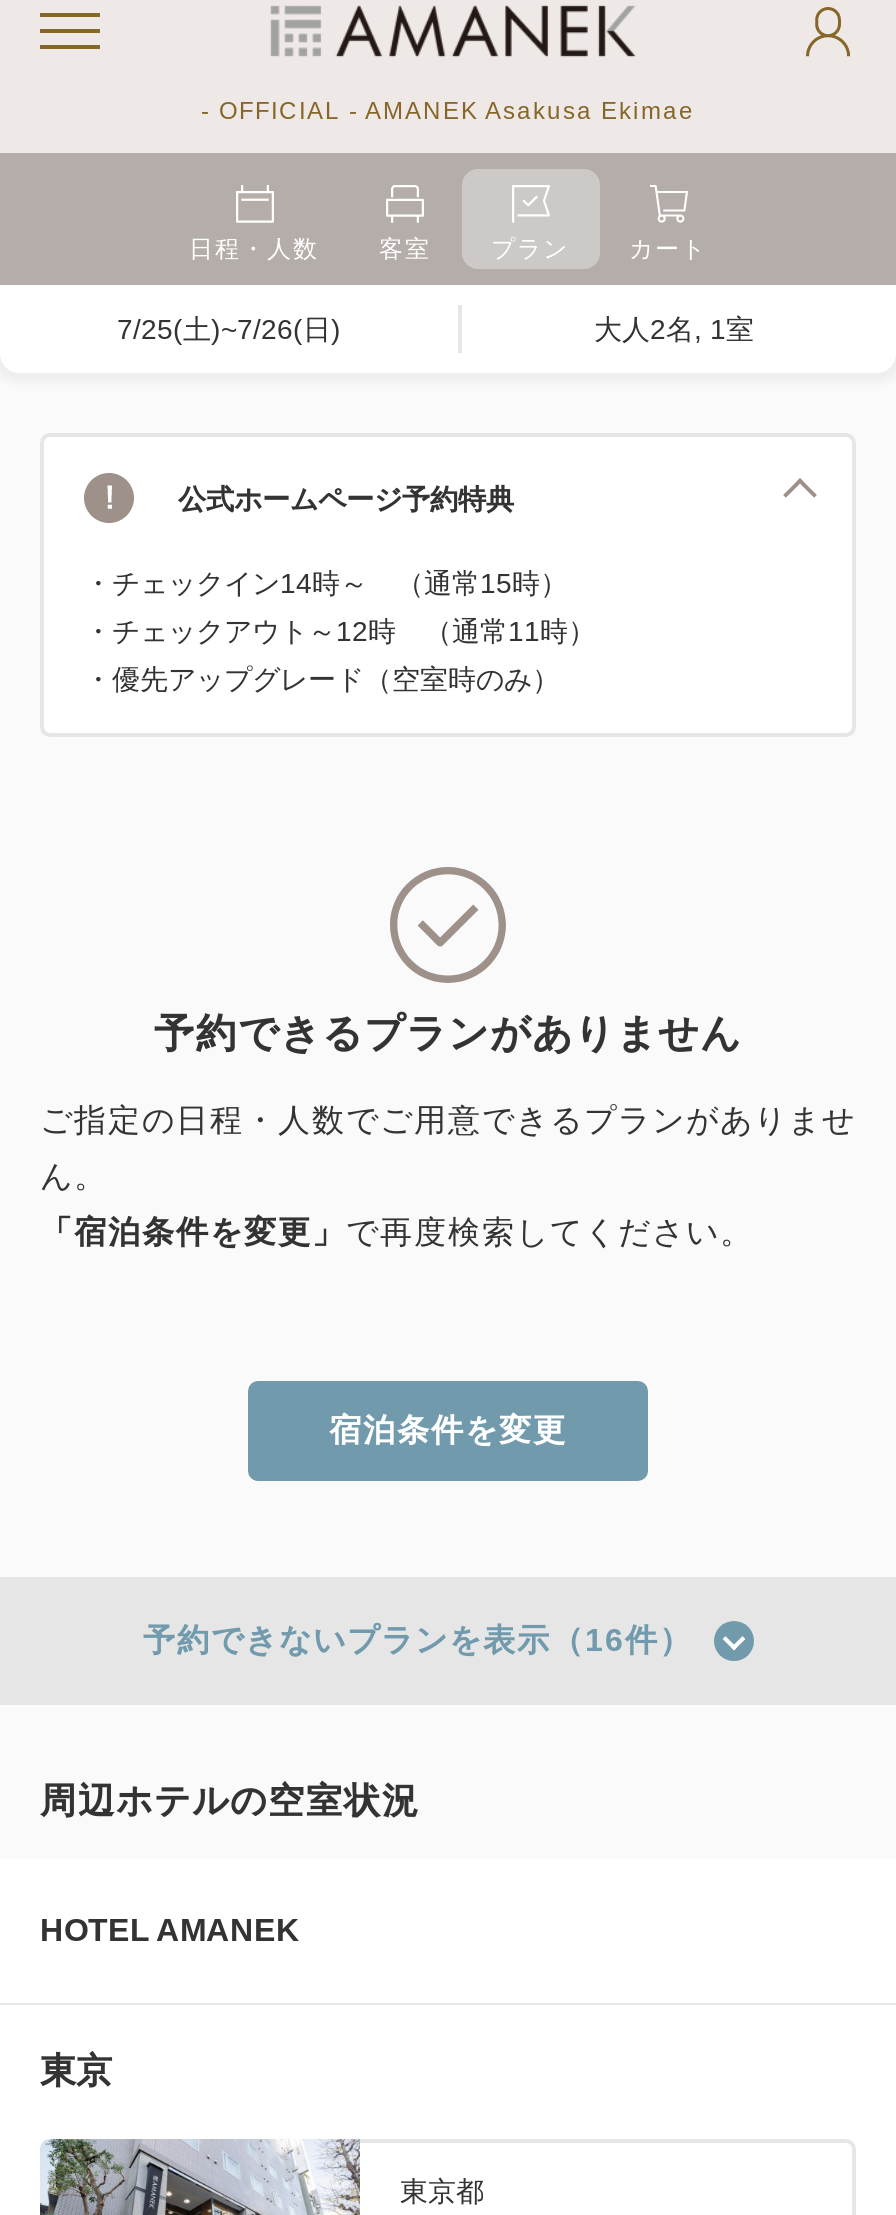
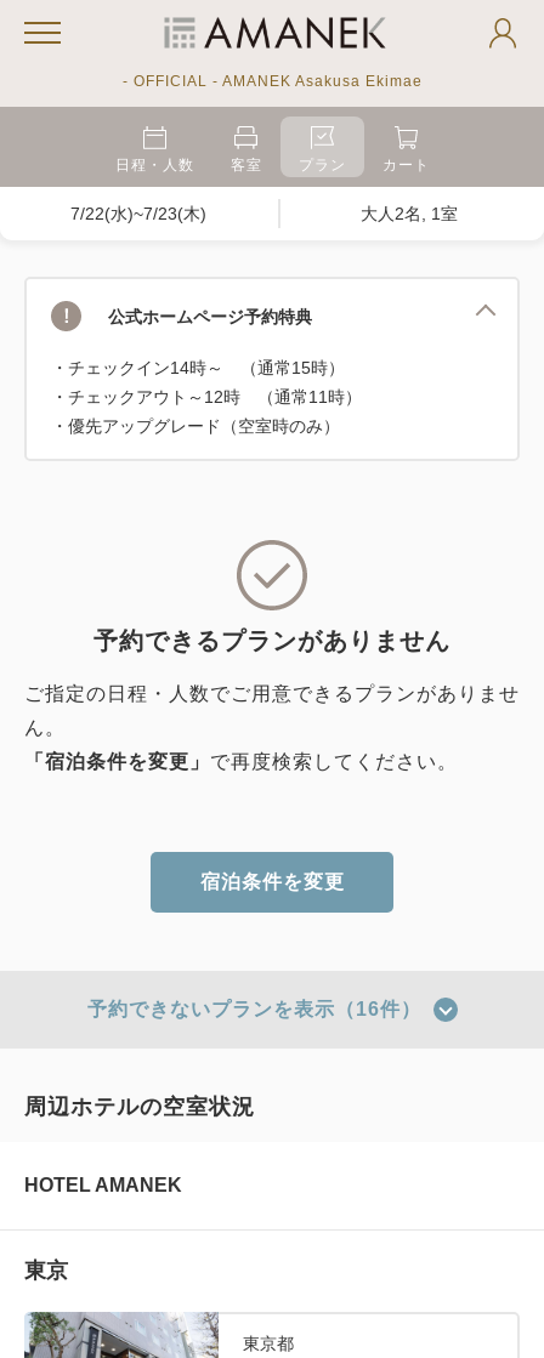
[117,313,341,345] 7/25(土)~7/26(日) -> [71,204,207,223] 7/22(水)~7/23(木)

